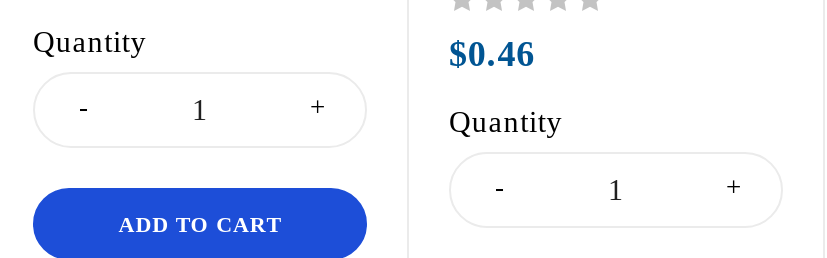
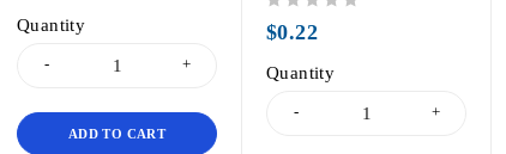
[449,33,535,73] $0.46 -> [266,20,318,44] $0.22

